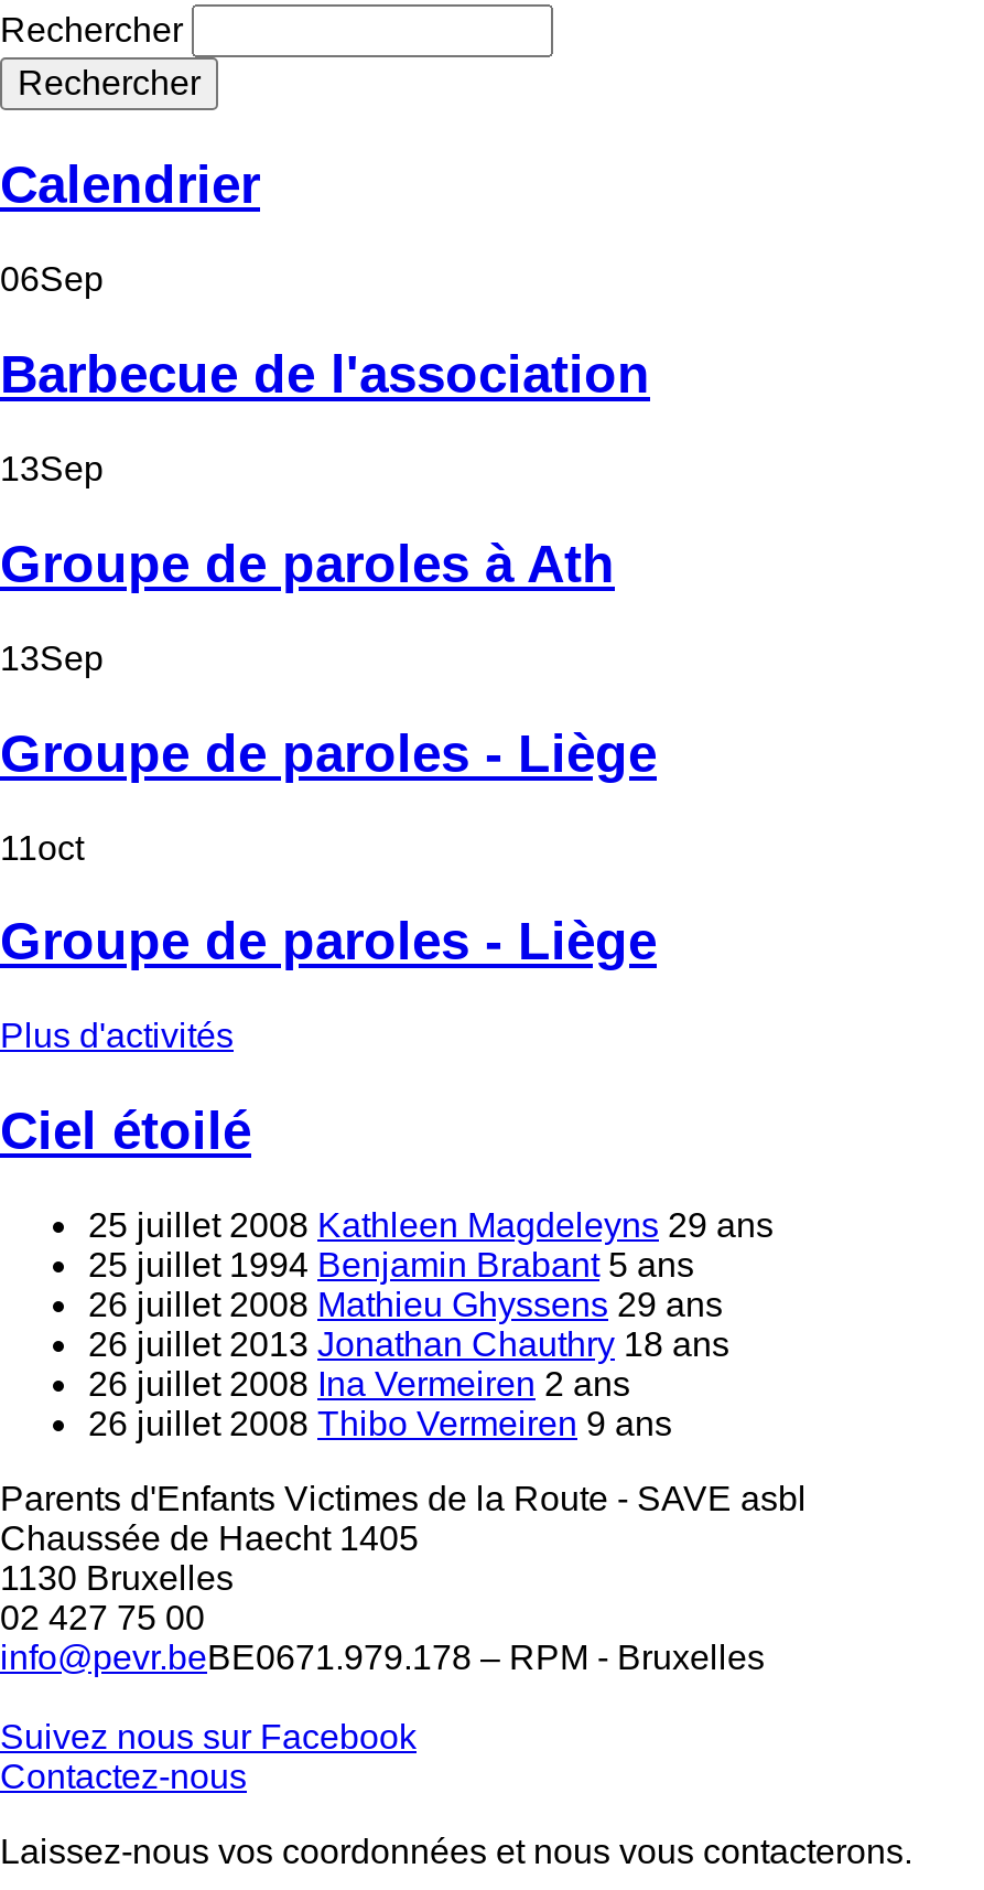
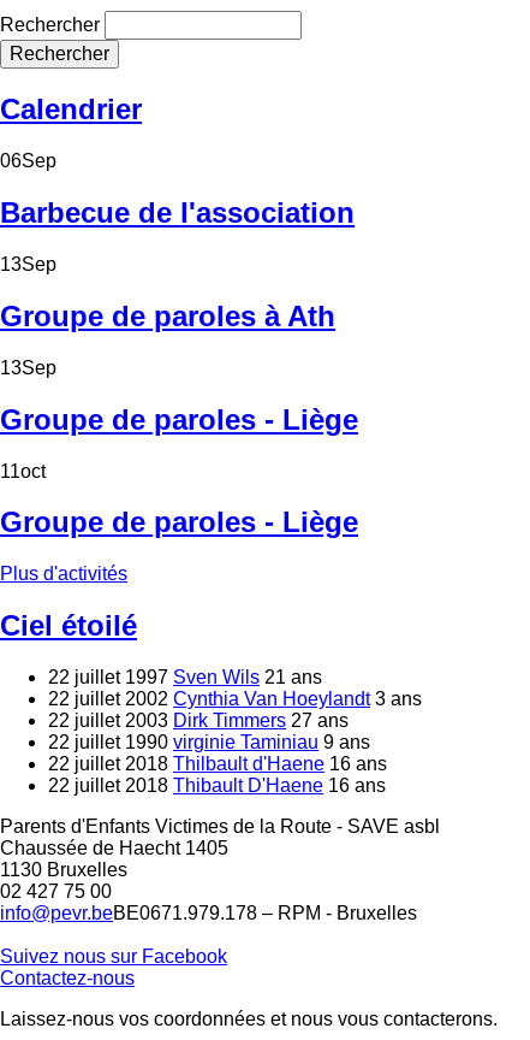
[88,1207,774,1443] 25 juillet 2008 Kathleen Magdeleyns 29 ans | 25 juillet 1994 Benjamin Brabant 5 ans | 26 juillet 2008 Mathieu Ghyssens 29 ans | 26 juillet 2013 Jonathan Chauthry 18 ans | 26 juillet 2008 Ina Vermeiren 2 ans | 26 juillet 2008 Thibo Vermeiren 9 ans -> [48,667,422,796] 22 juillet 1997 Sven Wils 21 ans | 22 juillet 2002 Cynthia Van Hoeylandt 3 ans | 22 juillet 2003 Dirk Timmers 27 ans | 22 juillet 1990 virginie Taminiau 9 ans | 22 juillet 2018 Thilbault d'Haene 16 ans | 22 juillet 2018 Thibault D'Haene 16 ans

